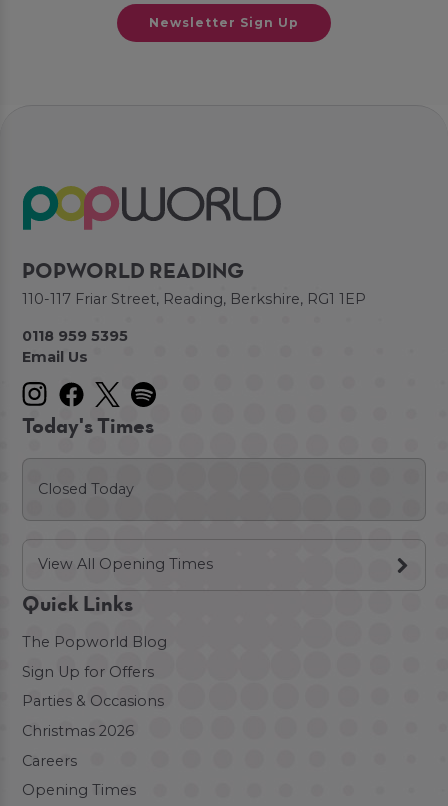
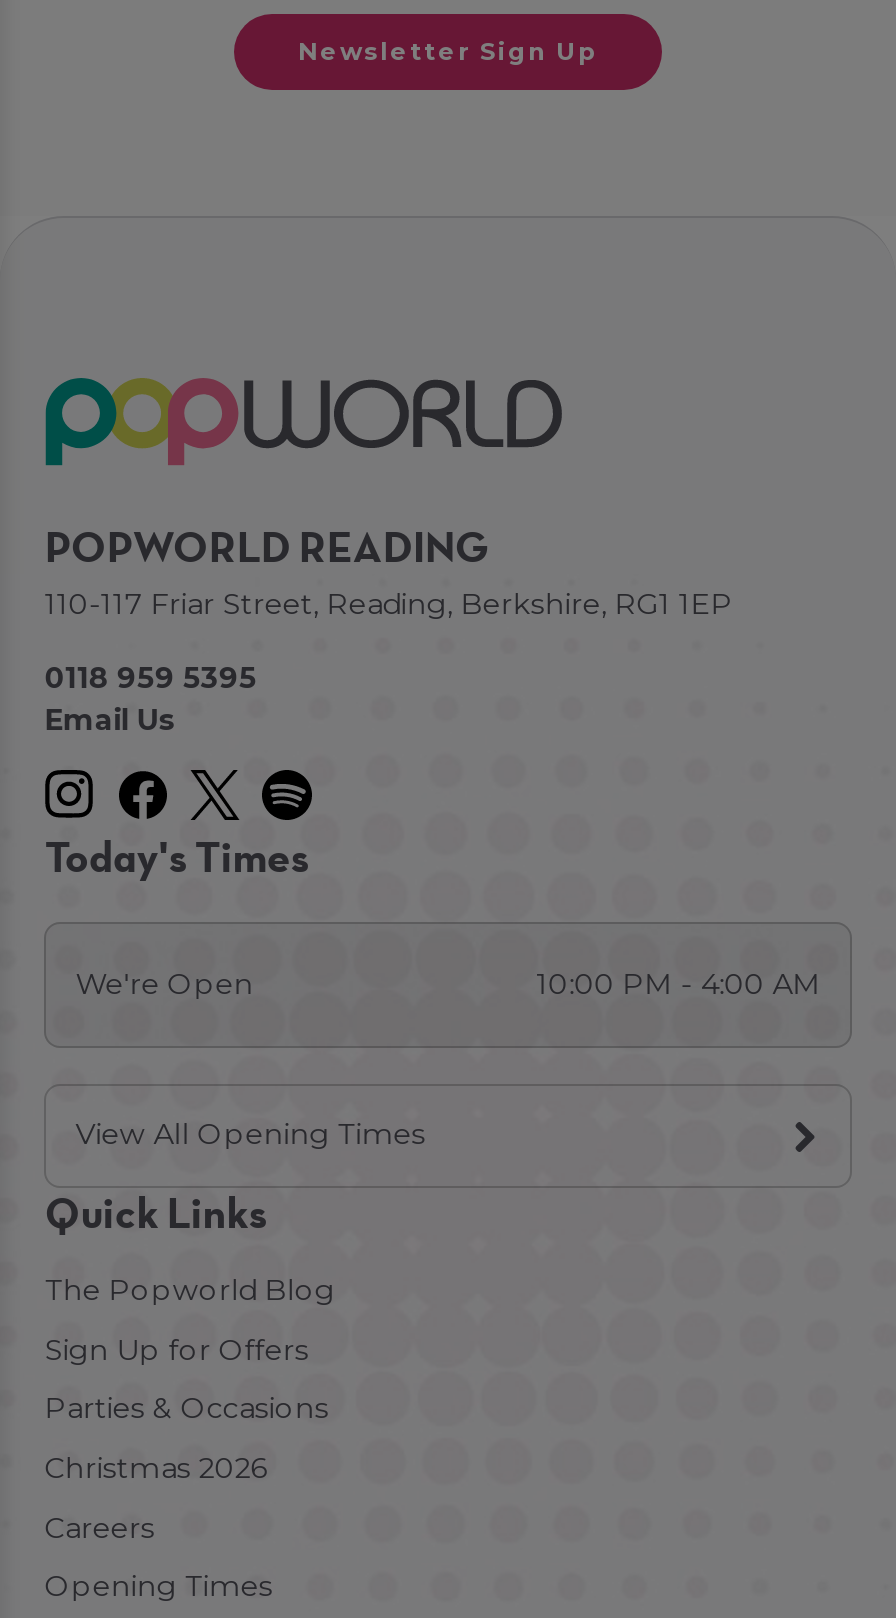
[38,480,134,498] Closed Today -> [76,965,820,1001] We're Open | 10:00 PM - 4:00 AM

